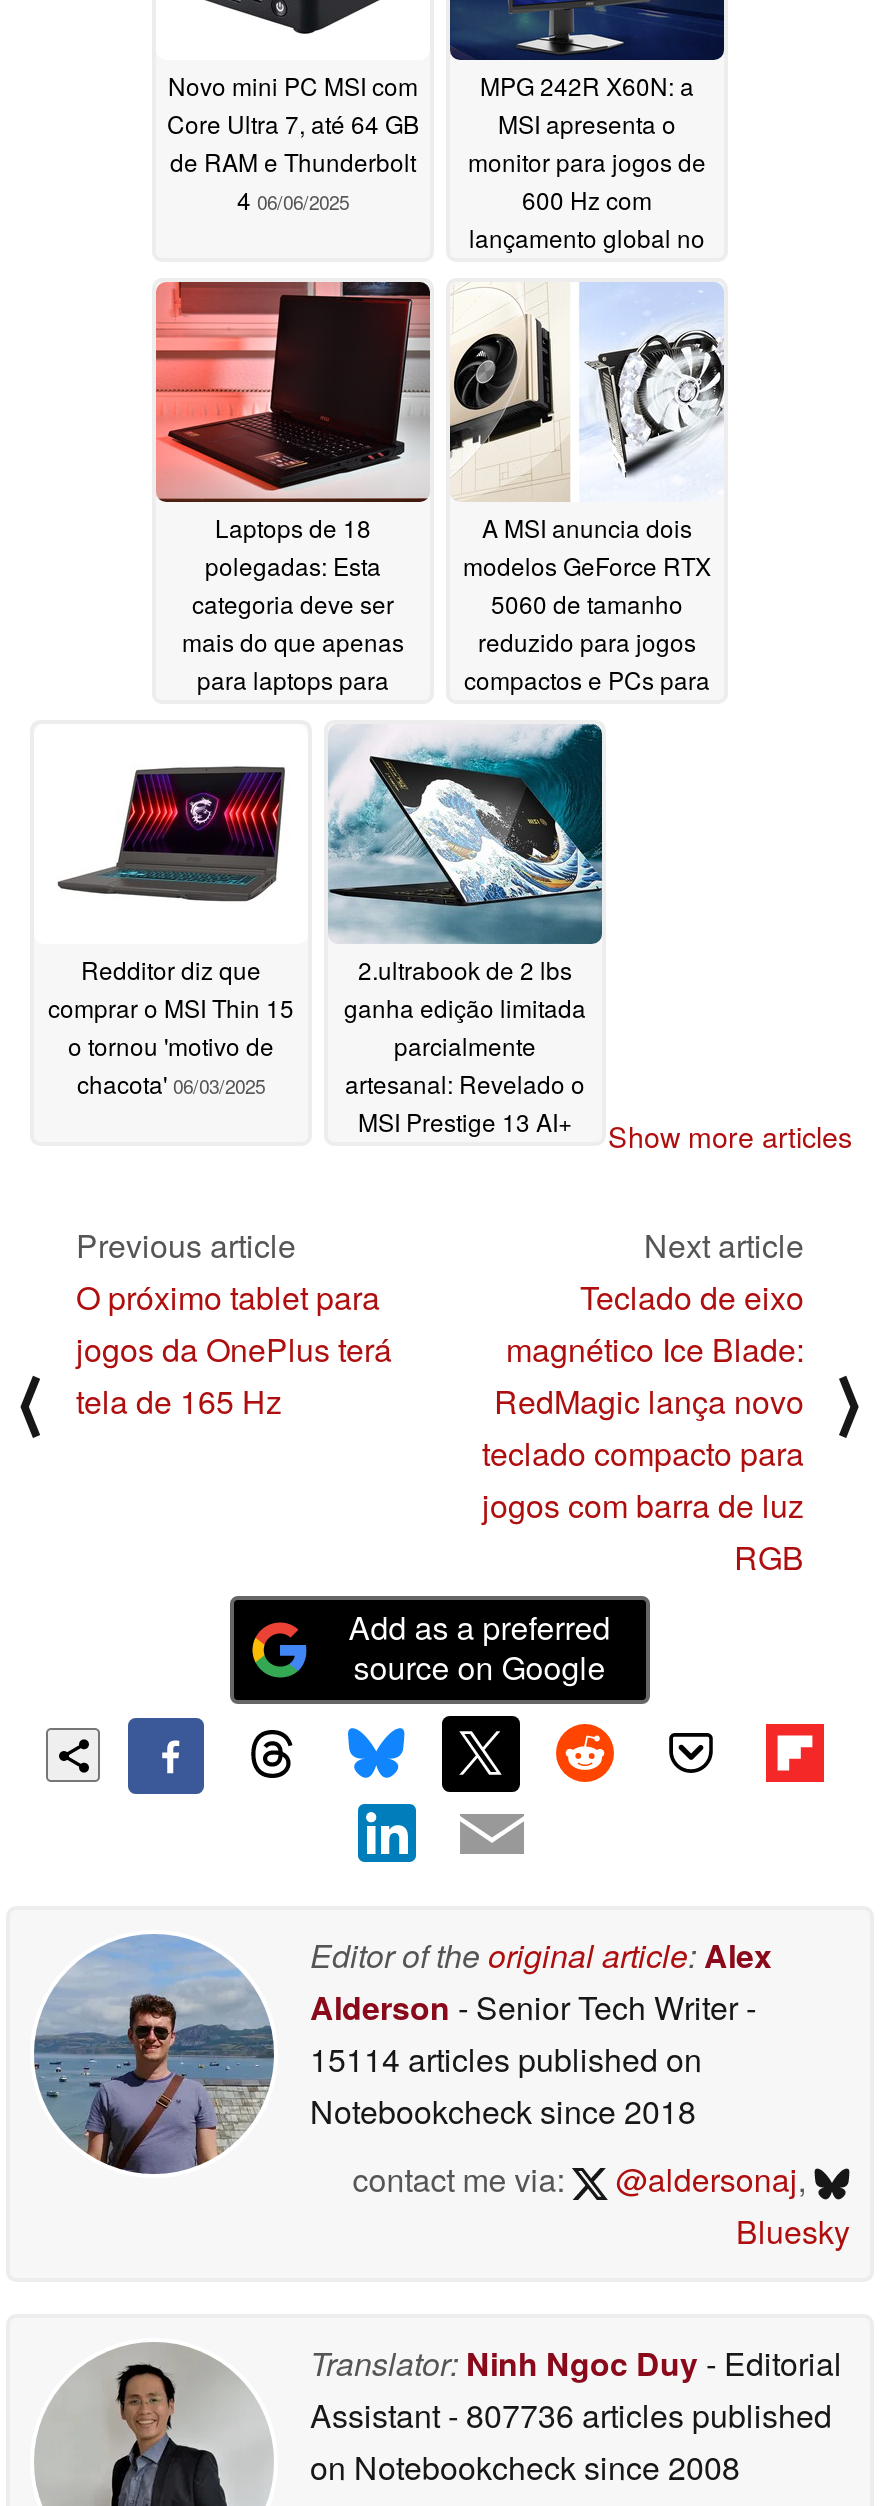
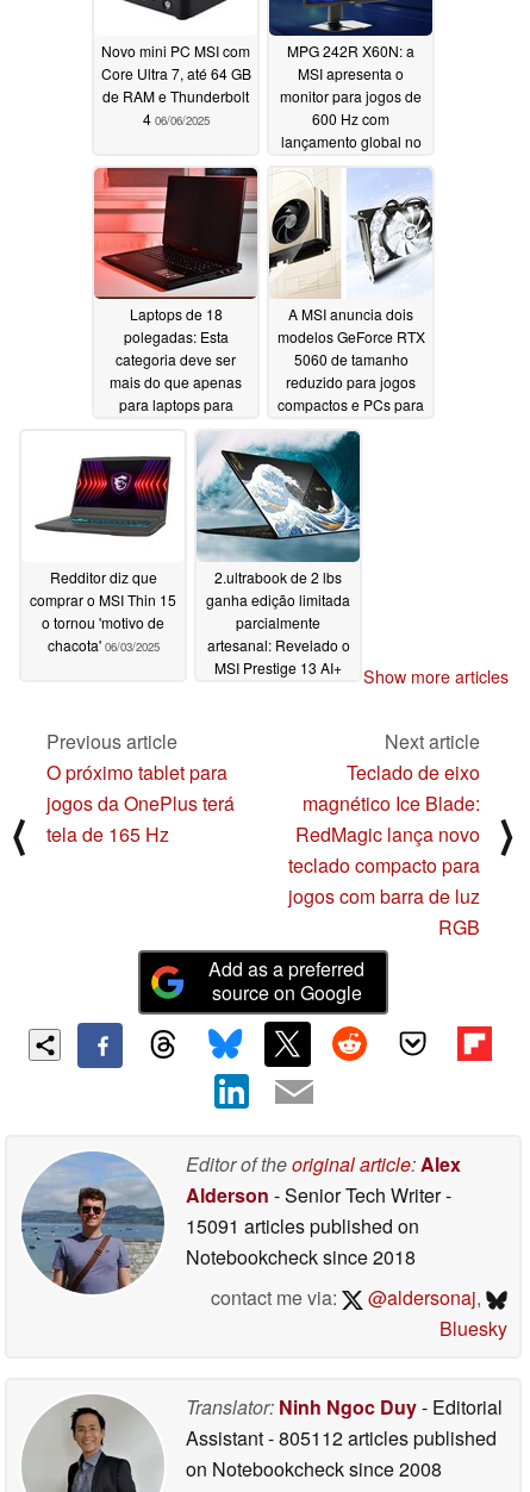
[310,2036,702,2082] 15114 articles published on -> [186,1212,419,1239] 15091 articles published on
[310,2392,832,2438] Assistant - 807736 articles published -> [186,1424,497,1451] Assistant - 805112 articles published

